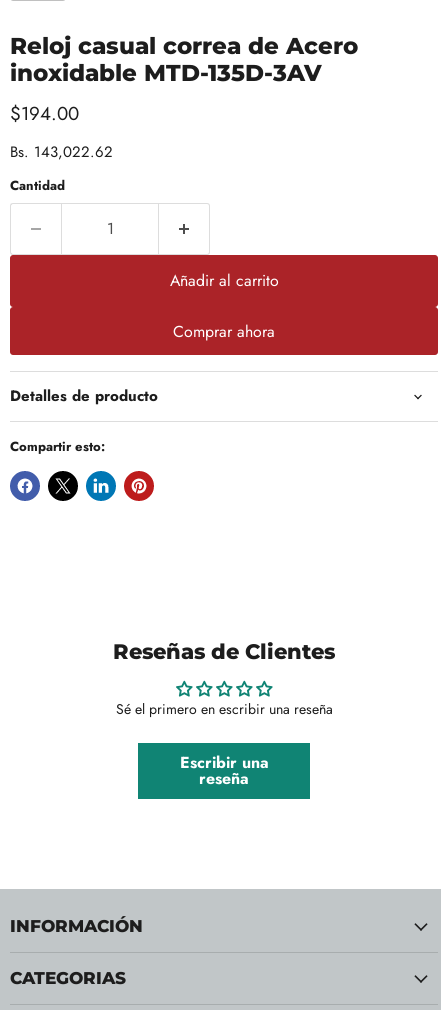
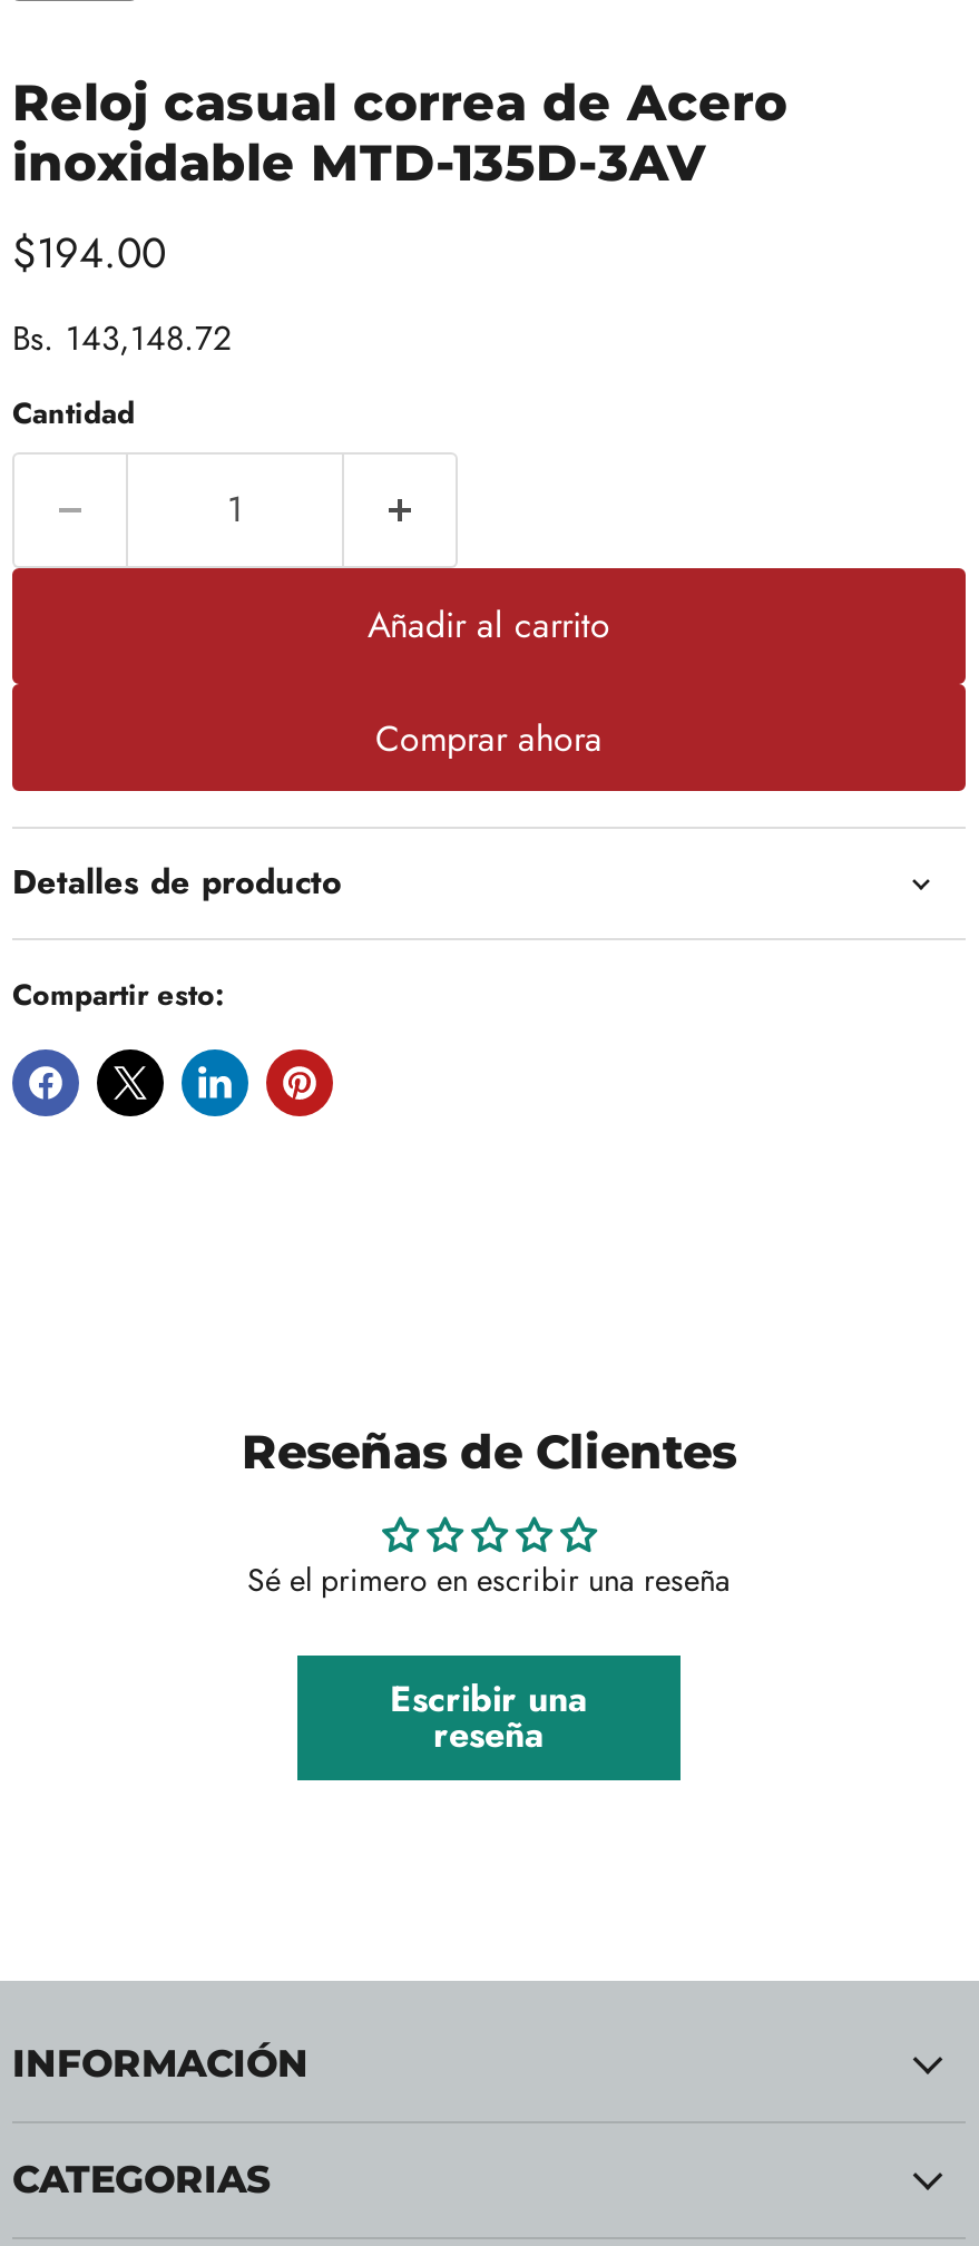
[10,141,113,163] Bs. 143,022.62 -> [12,314,233,363] Bs. 143,148.72

